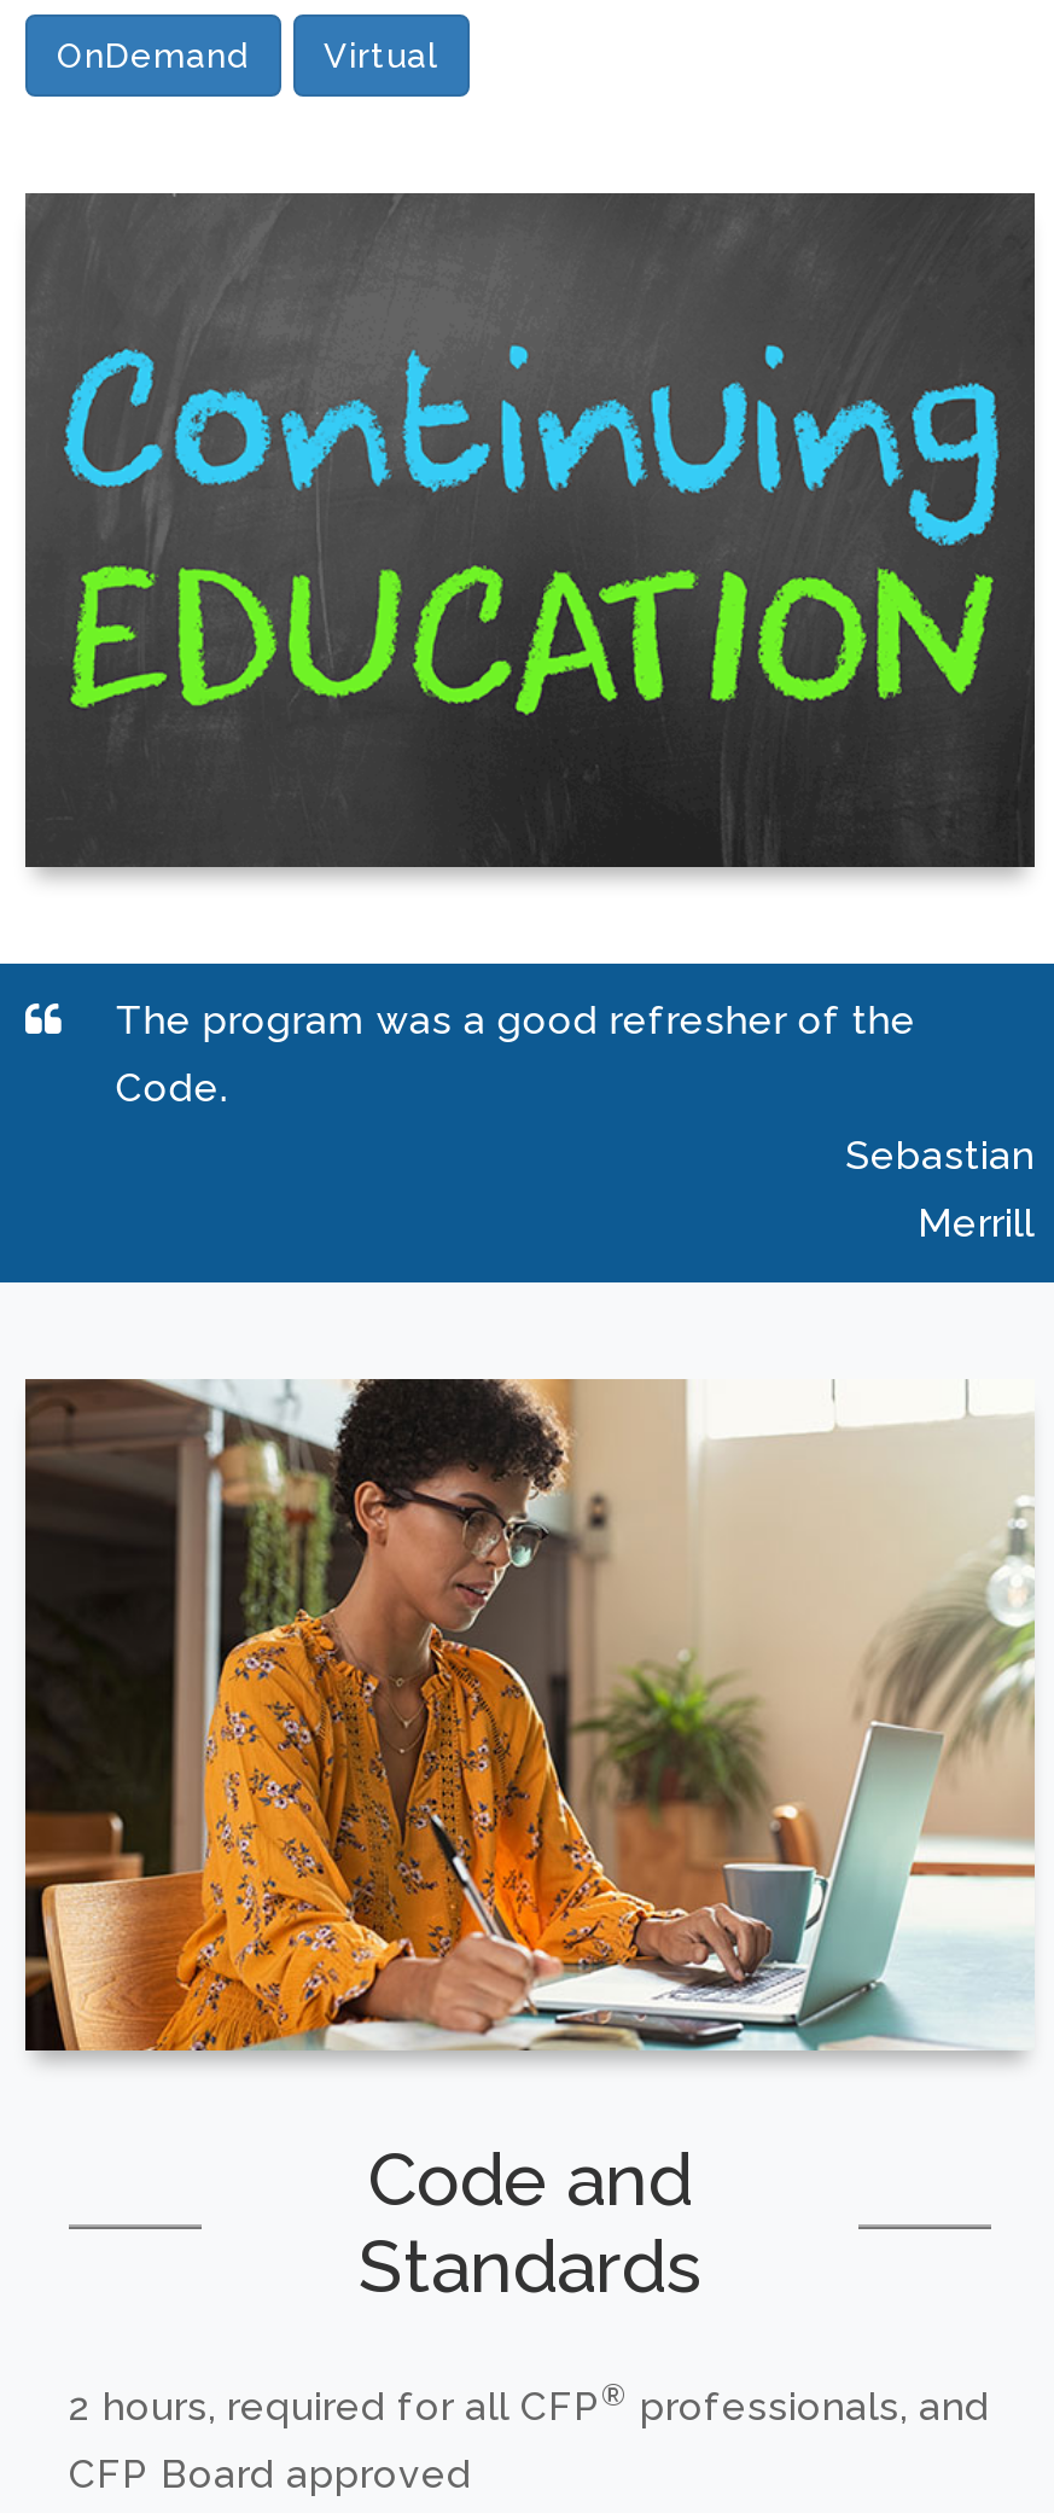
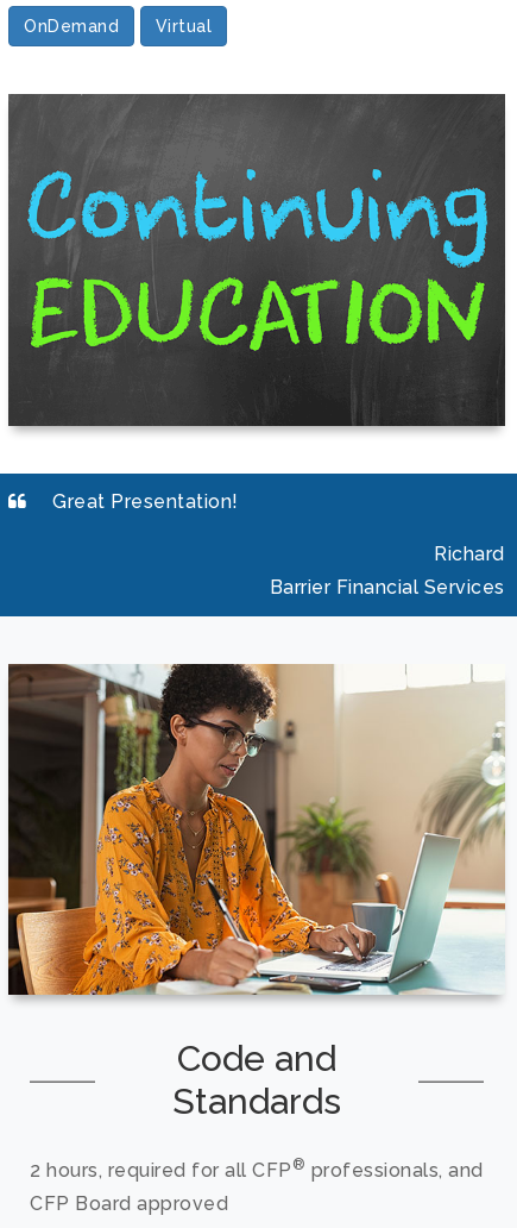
[115,997,1035,1246] The program was a good refresher of the | Code. | Sebastian | Merrill -> [53,490,505,598] Great Presentation! | Richard | Barrier Financial Services

